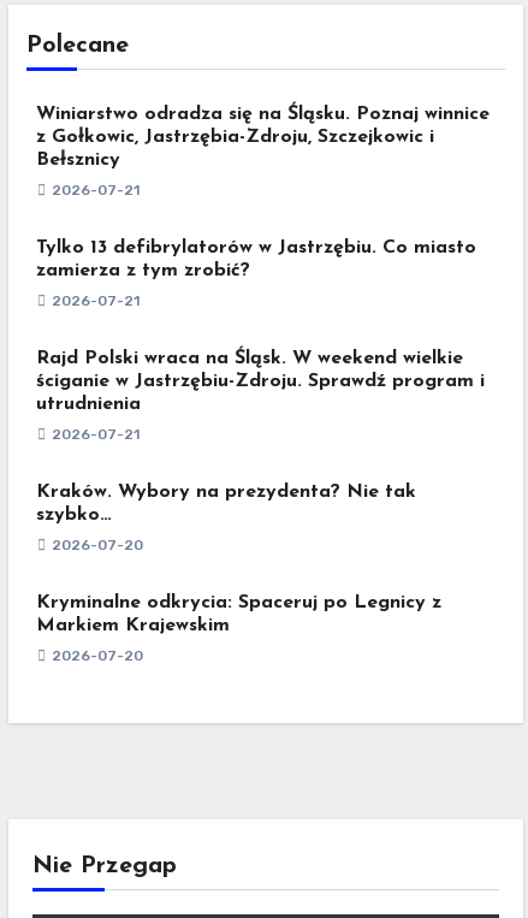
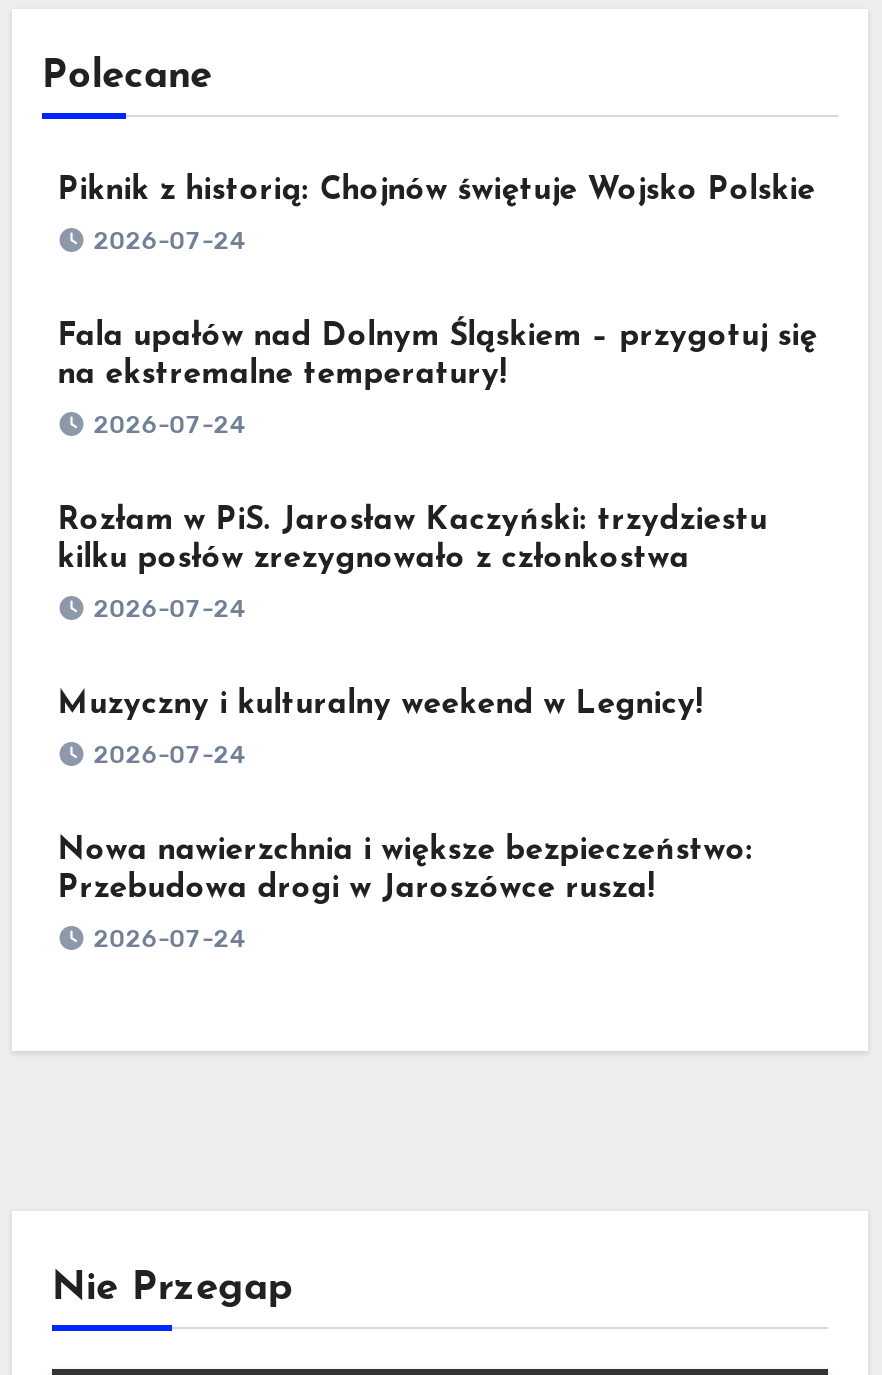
[36,105,489,170] Winiarstwo odradza się na Śląsku. Poznaj winnice | z Gołkowic, Jastrzębia-Zdroju, Szczejkowic i | Bełsznicy -> [58,175,816,207] Piknik z historią: Chojnów świętuje Wojsko Polskie
[51,182,139,199] 2026-07-21 -> [94,227,248,255] 2026-07-24
[36,238,476,280] Tylko 13 defibrylatorów w Jastrzębiu. Co miasto | zamierza z tym zrobić? -> [58,321,818,391] Fala upałów nad Dolnym Śląskiem – przygotuj się | na ekstremalne temperatury!
[51,292,139,309] 2026-07-21 -> [94,411,248,439] 2026-07-24
[36,349,484,414] Rajd Polski wraca na Śląsk. W weekend wielkie | ściganie w Jastrzębiu-Zdroju. Sprawdź program i | utrudnienia -> [58,505,768,575] Rozłam w PiS. Jarosław Kaczyński: trzydziestu | kilku posłów zrezygnowało z członkostwa
[51,426,139,443] 2026-07-21 -> [94,595,248,623] 2026-07-24
[36,482,416,525] Kraków. Wybory na prezydenta? Nie tak | szybko… -> [58,689,704,721] Muzyczny i kulturalny weekend w Legnicy!
[51,537,143,553] 2026-07-20 -> [94,741,248,769] 2026-07-24
[36,593,441,635] Kryminalne odkrycia: Spaceruj po Legnicy z | Markiem Krajewskim -> [58,835,754,905] Nowa nawierzchnia i większe bezpieczeństwo: | Przebudowa drogi w Jaroszówce rusza!
[51,647,143,664] 2026-07-20 -> [94,925,248,953] 2026-07-24

